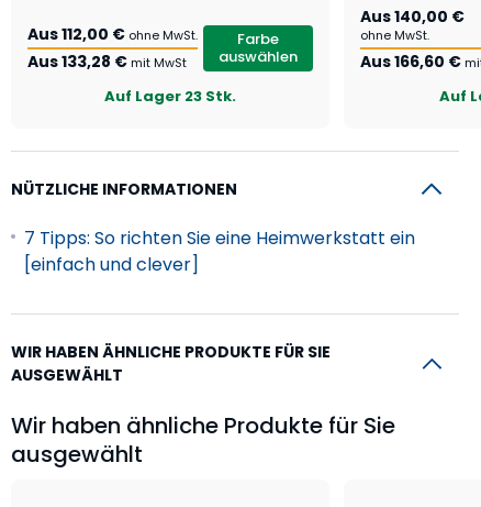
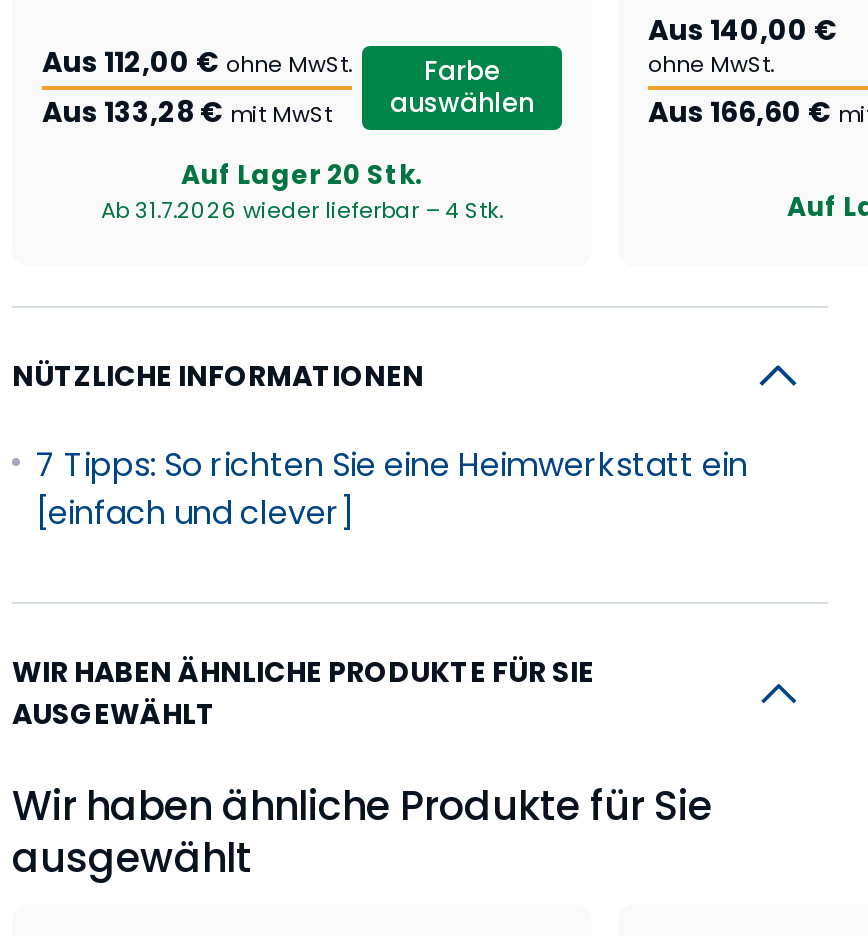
[104,85,236,106] Auf Lager 23 Stk. -> [101,155,503,225] Auf Lager 20 Stk. | Ab 31.7.2026 wieder lieferbar – 4 Stk.

